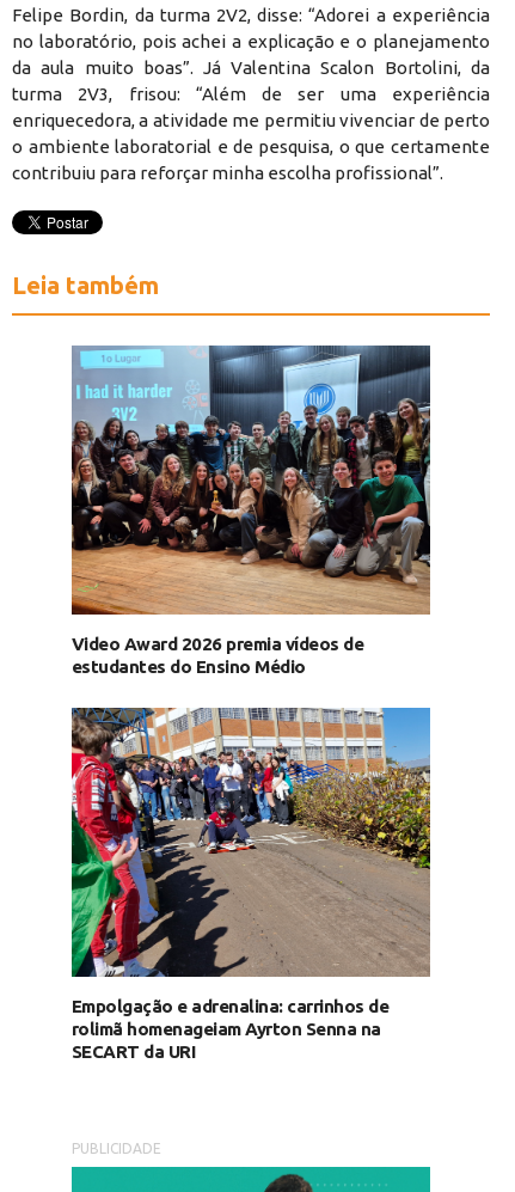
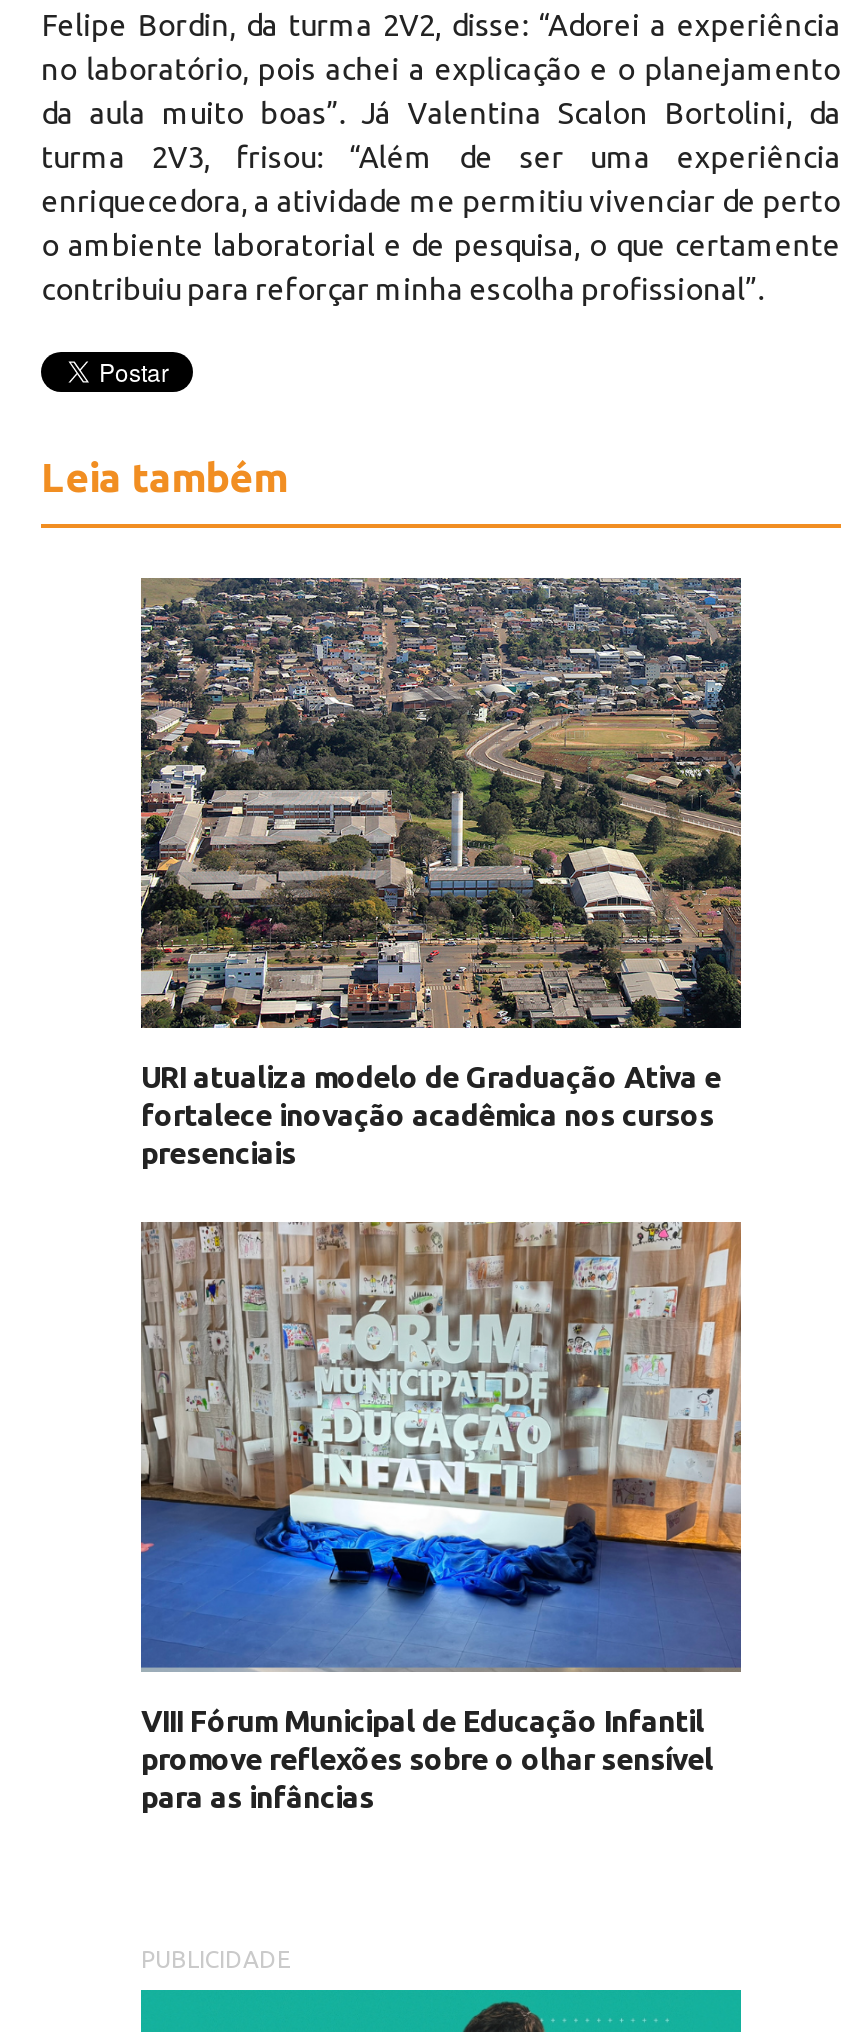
[70,346,431,677] [image] | Video Award 2026 premia vídeos de | estudantes do Ensino Médio -> [139,576,743,1170] [image] | URI atualiza modelo de Graduação Ativa e | fortalece inovação acadêmica nos cursos | presenciais
[70,707,431,1062] [image] | Empolgação e adrenalina: carrinhos de | rolimã homenageiam Ayrton Senna na | SECART da URI -> [139,1220,743,1814] [image] | VIII Fórum Municipal de Educação Infantil | promove reflexões sobre o olhar sensível | para as infâncias

